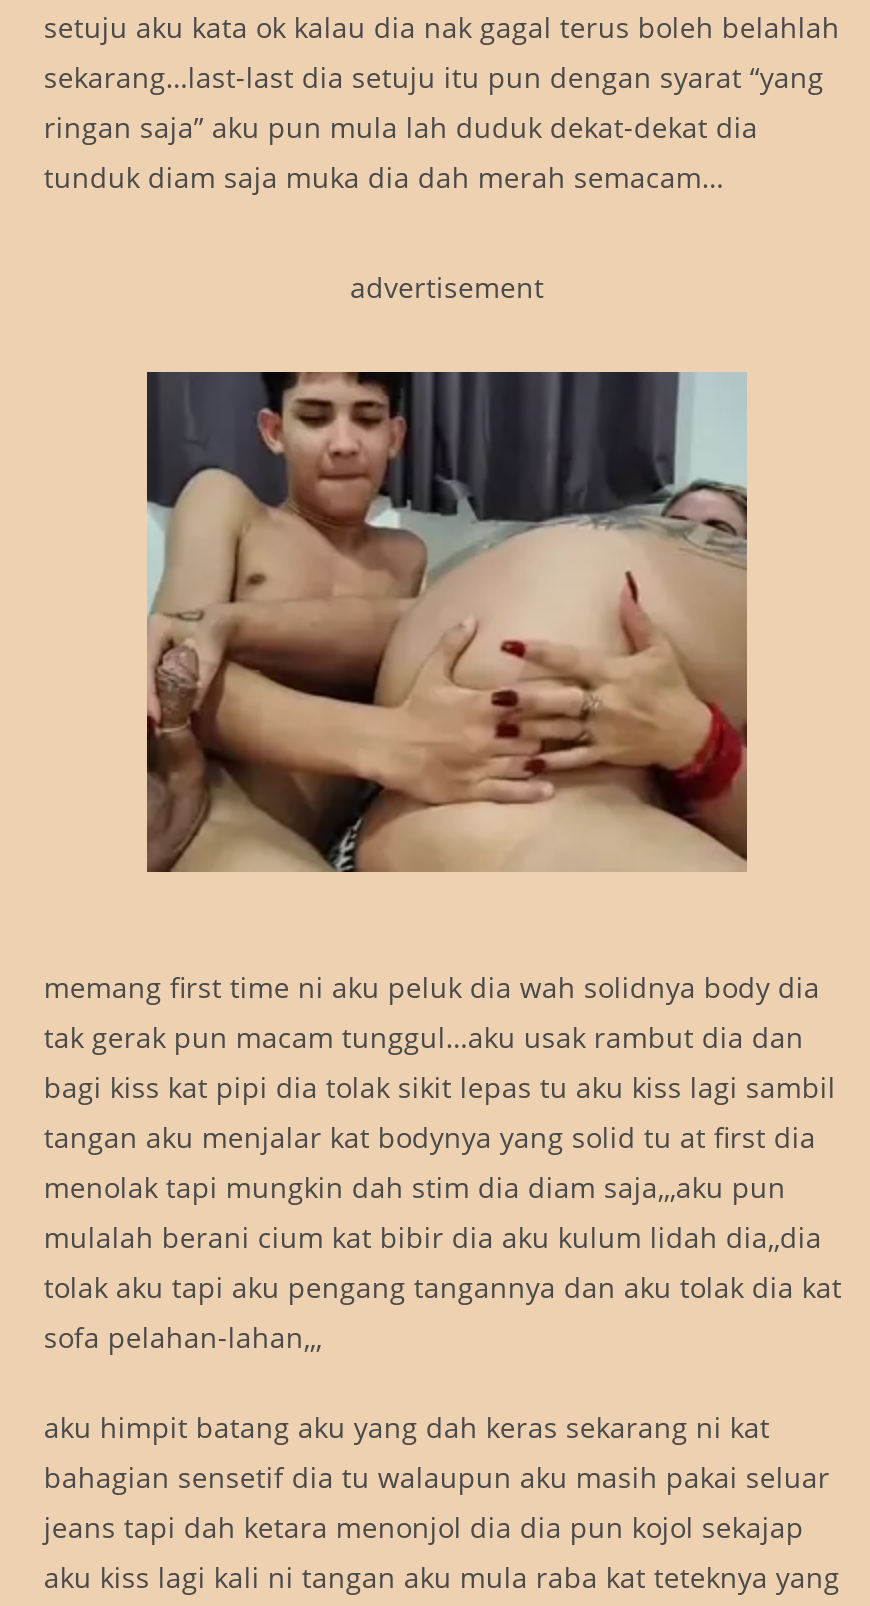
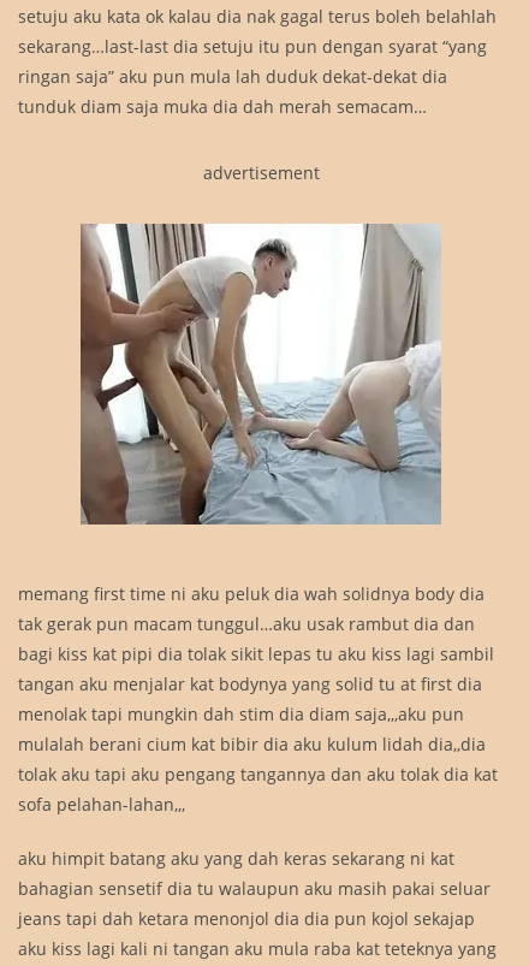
[145,370,749,872] [image] -> [79,223,442,526] [image]

